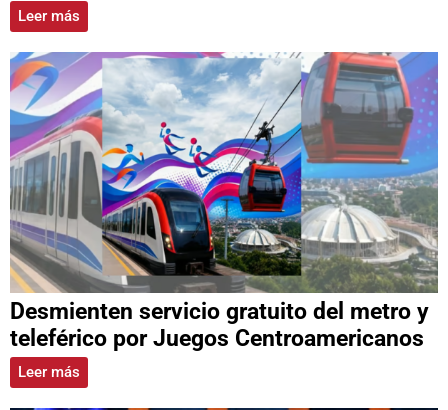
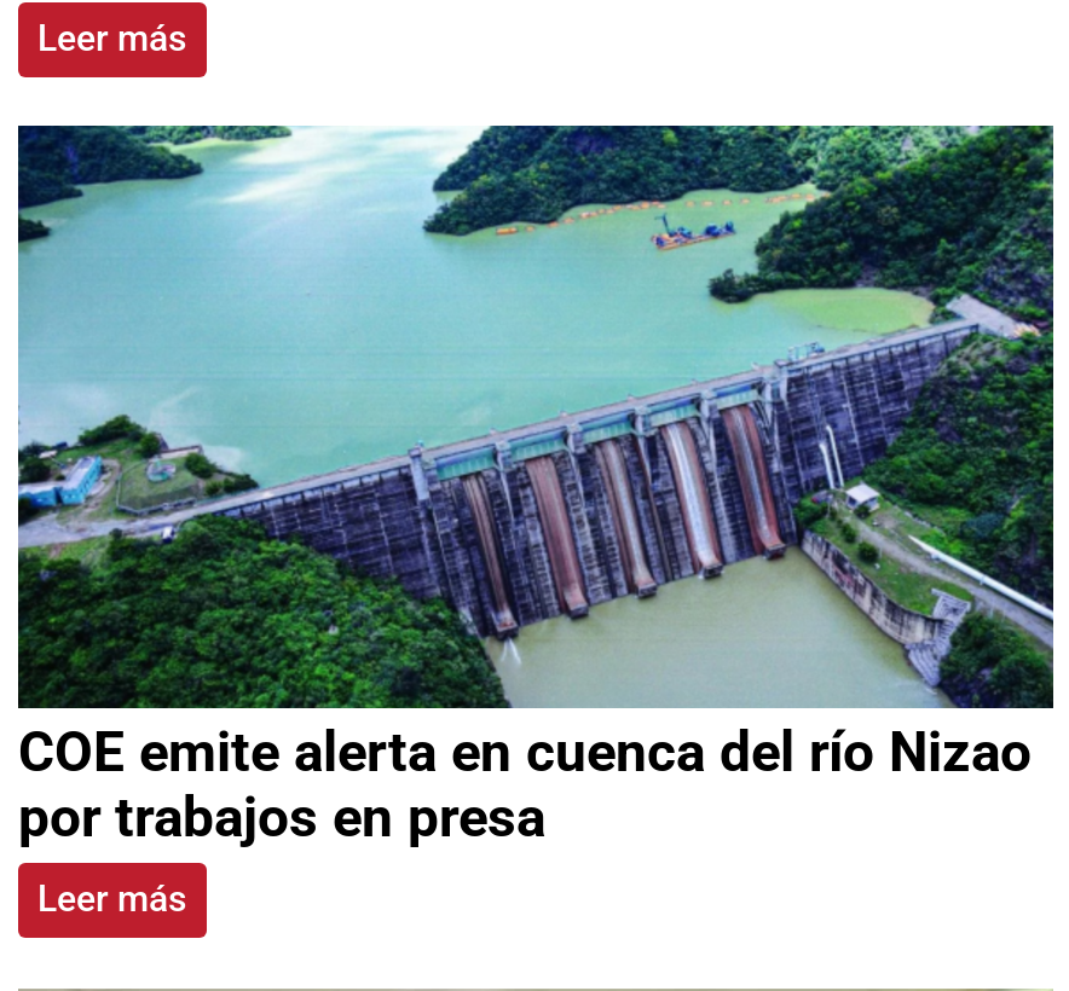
[9,51,439,352] [image] | Desmienten servicio gratuito del metro y | teleférico por Juegos Centroamericanos -> [16,123,1056,851] [image] | COE emite alerta en cuenca del río Nizao | por trabajos en presa

